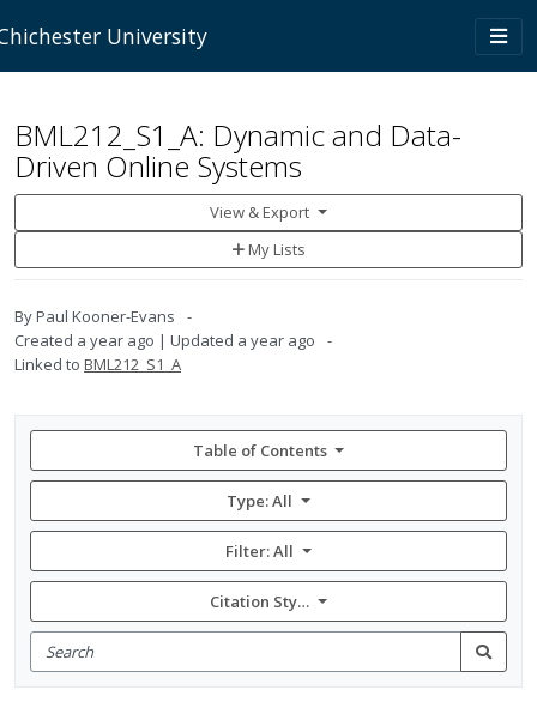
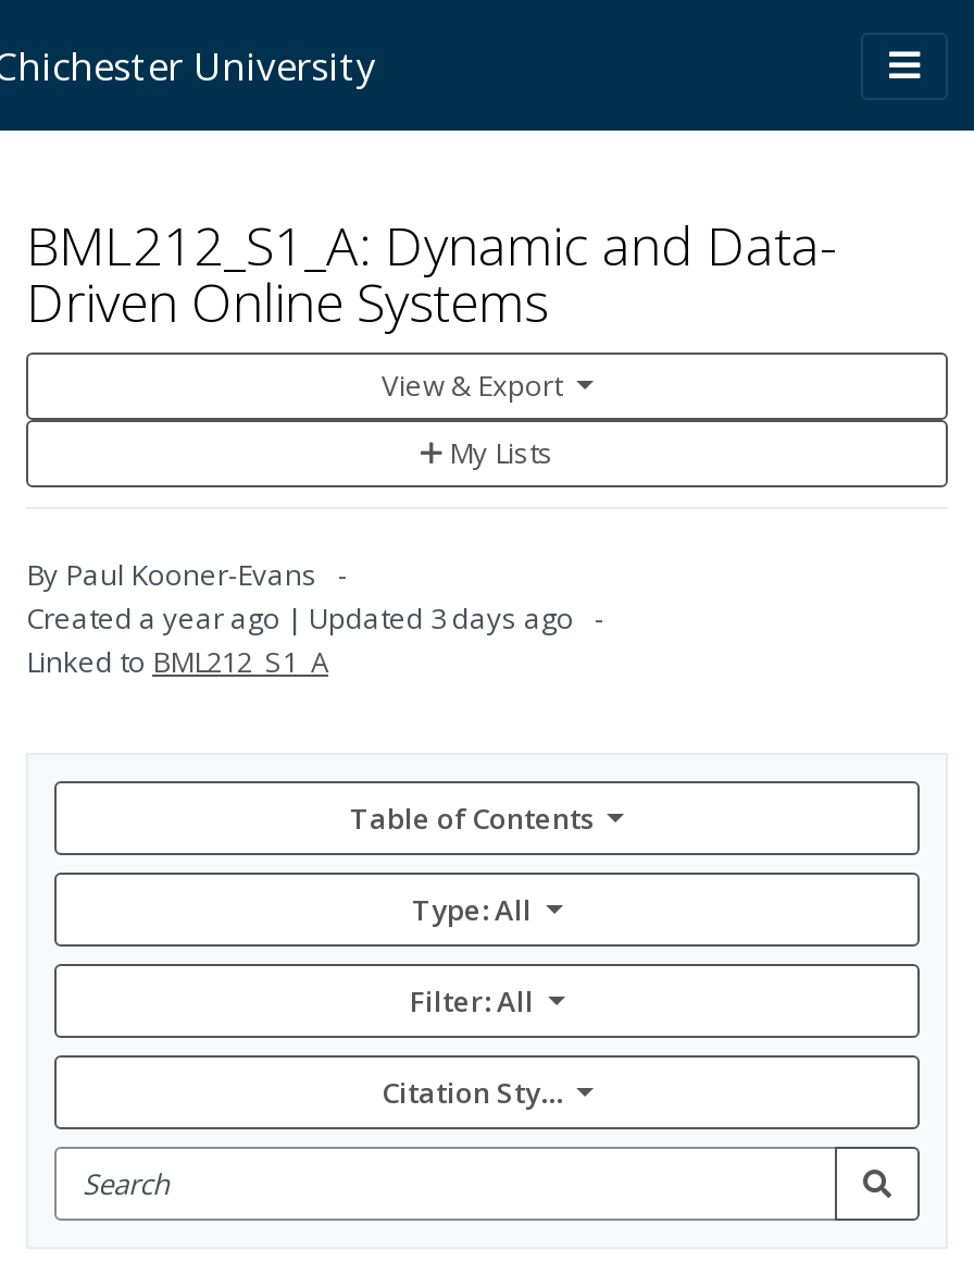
[170,329,315,351] Updated a year ago -> [309,598,574,638] Updated 3 days ago

